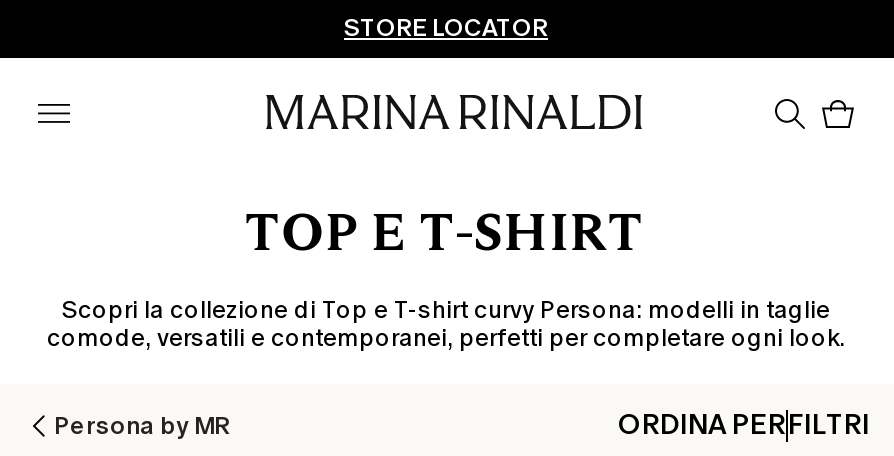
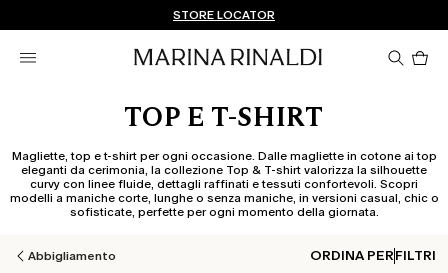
[47,296,845,352] Scopri la collezione di Top e T-shirt curvy Persona: modelli in taglie | comode, versatili e contemporanei, perfetti per completare ogni look. -> [9,149,438,219] Magliette, top e t-shirt per ogni occasione. Dalle magliette in cotone ai top | eleganti da cerimonia, la collezione Top & T-shirt valorizza la silhouette | curvy con linee fluide, dettagli raffinati e tessuti confortevoli. Scopri | modelli a maniche corte, lunghe o senza maniche, in versioni casual, chic o | sofisticate, perfette per ogni momento della giornata.
[54,411,230,439] Persona by MR -> [28,248,116,262] Abbigliamento

